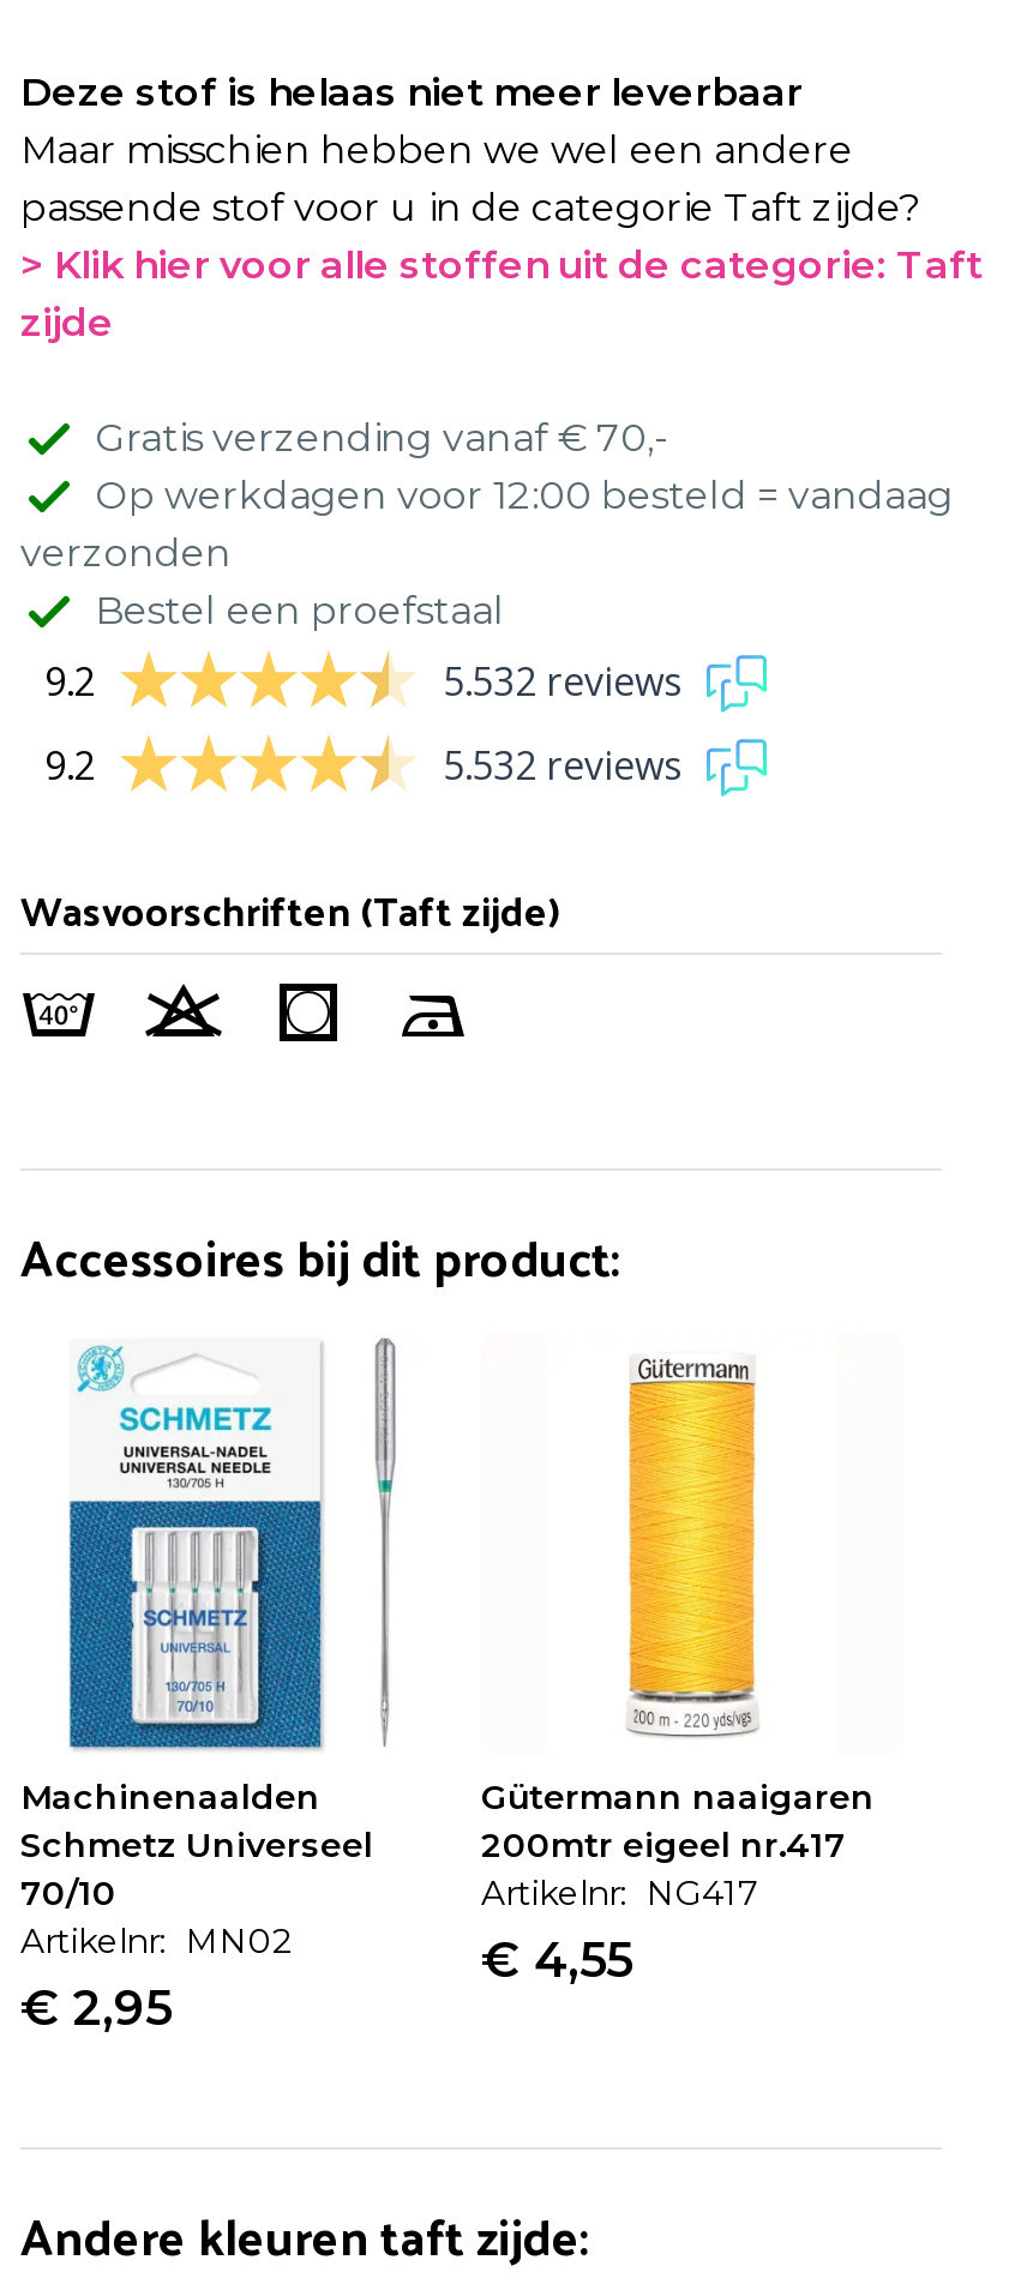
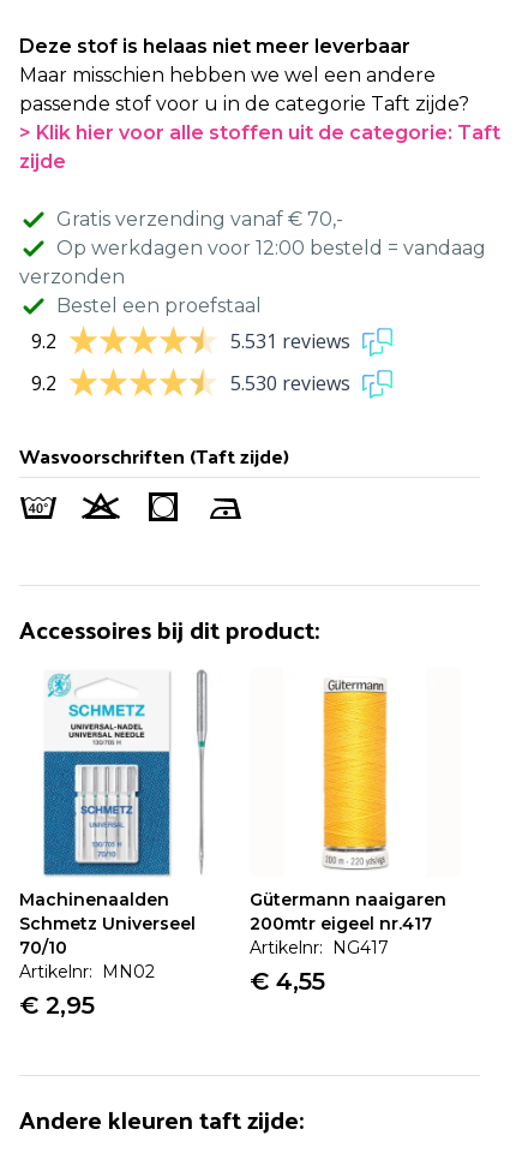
[443,656,683,709] 5.532 reviews -> [230,328,350,355] 5.531 reviews
[443,740,683,793] 5.532 reviews -> [230,370,350,397] 5.530 reviews

